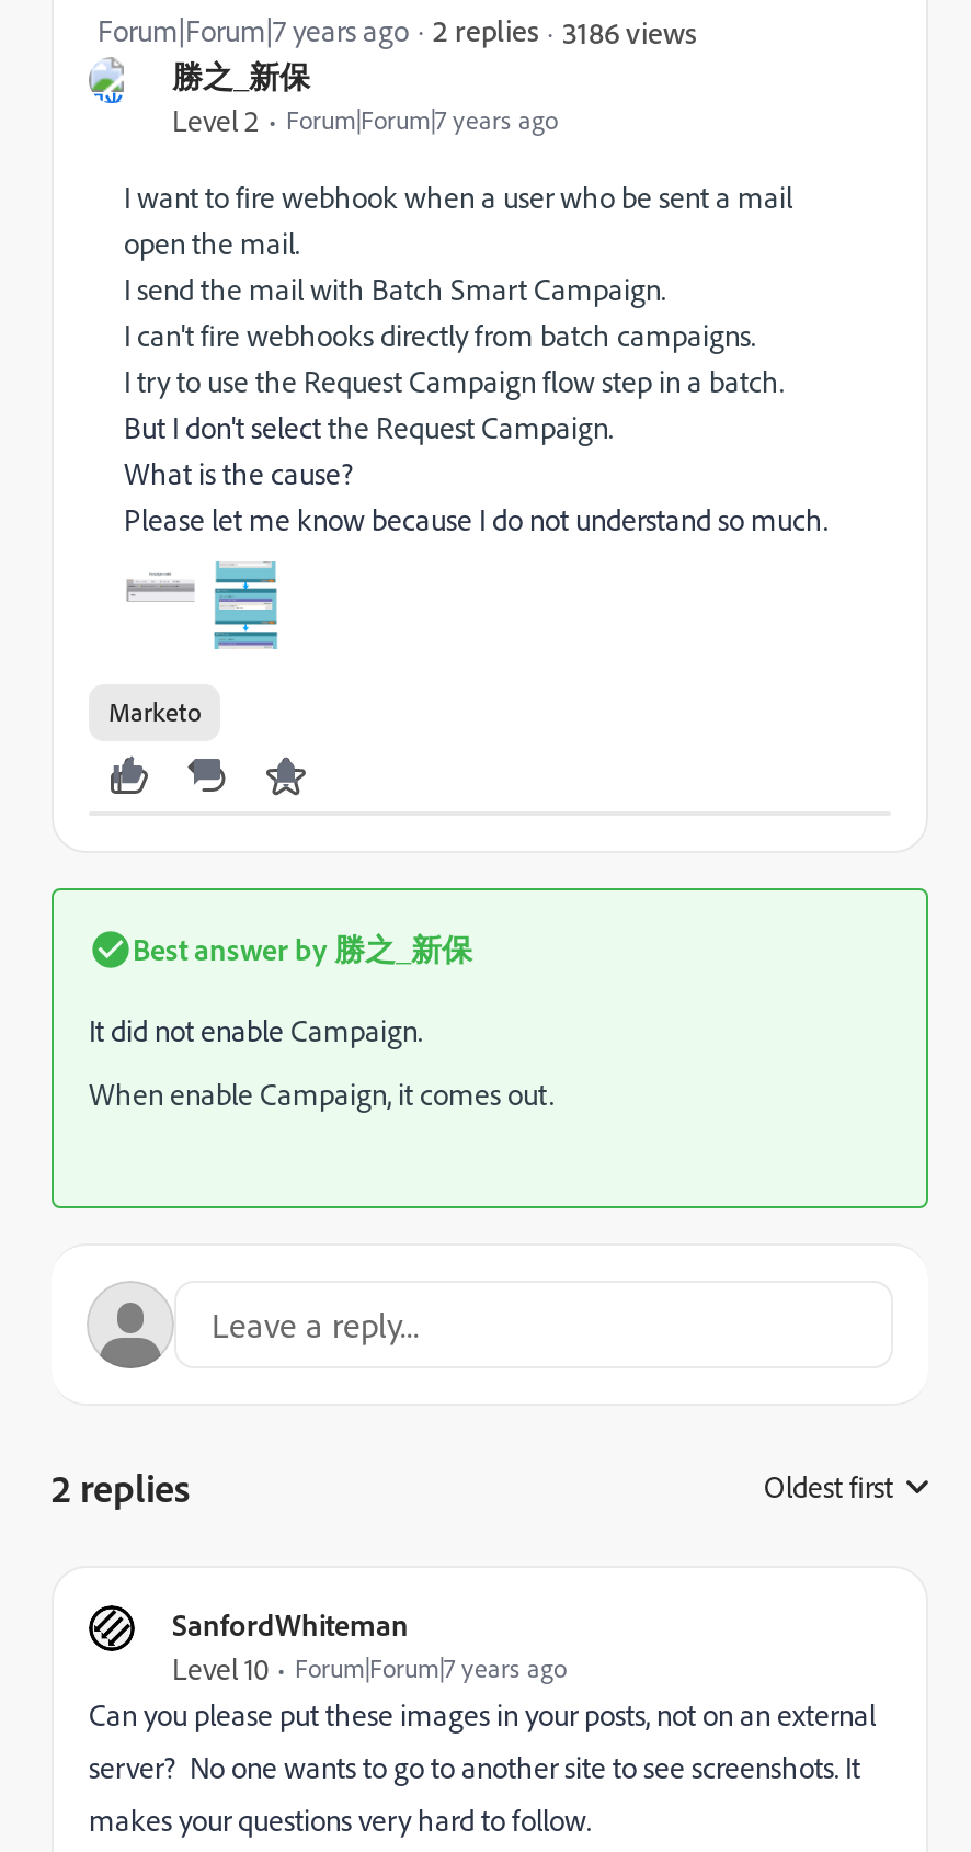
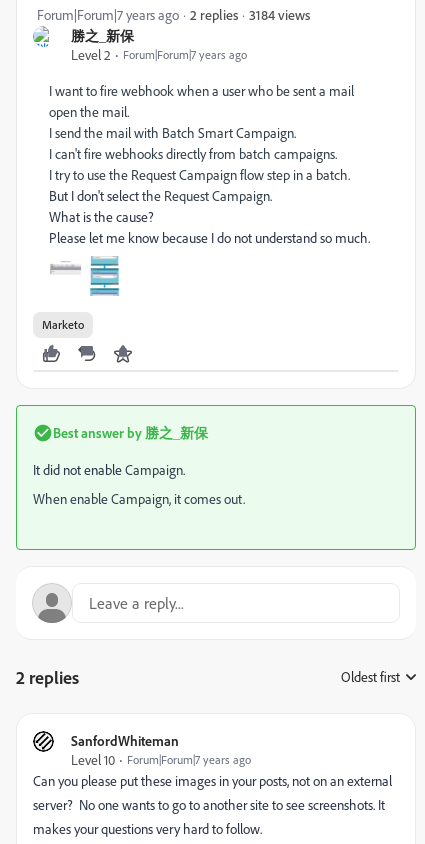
[562,12,696,49] 3186 views -> [249,5,310,22] 3184 views

